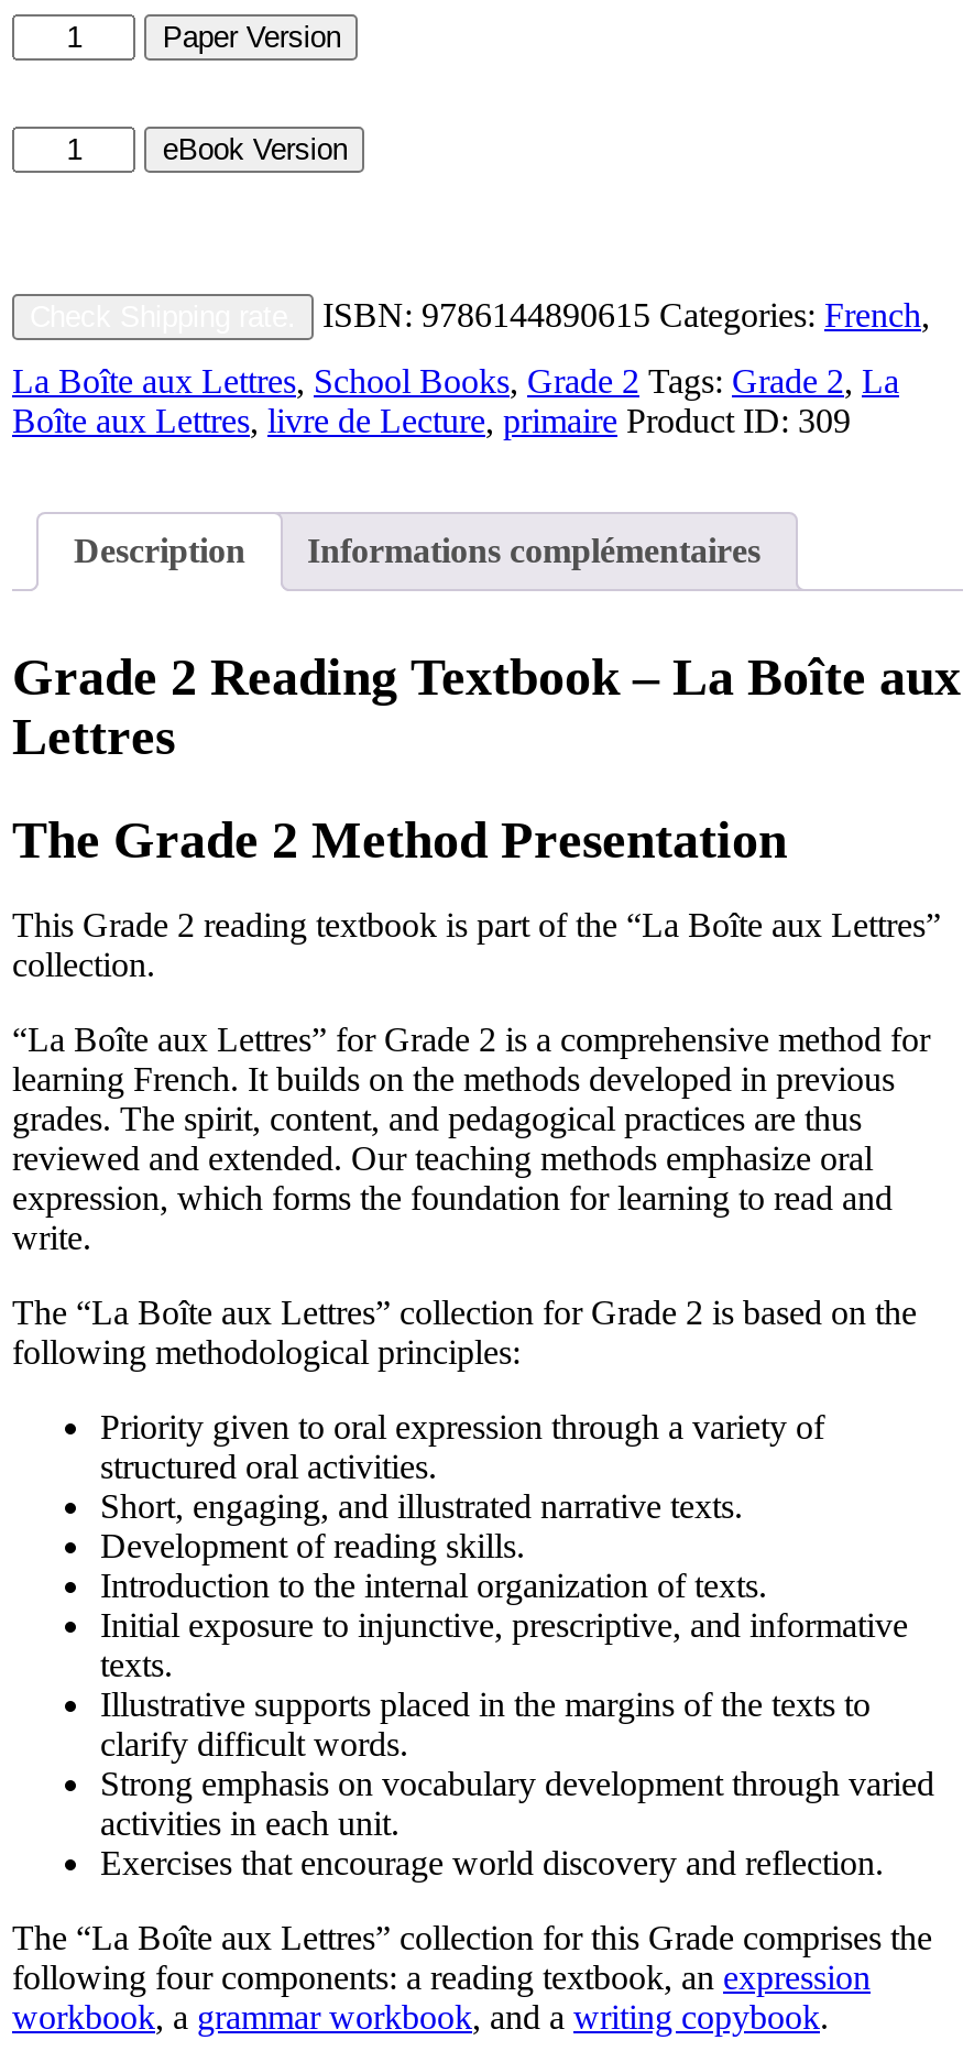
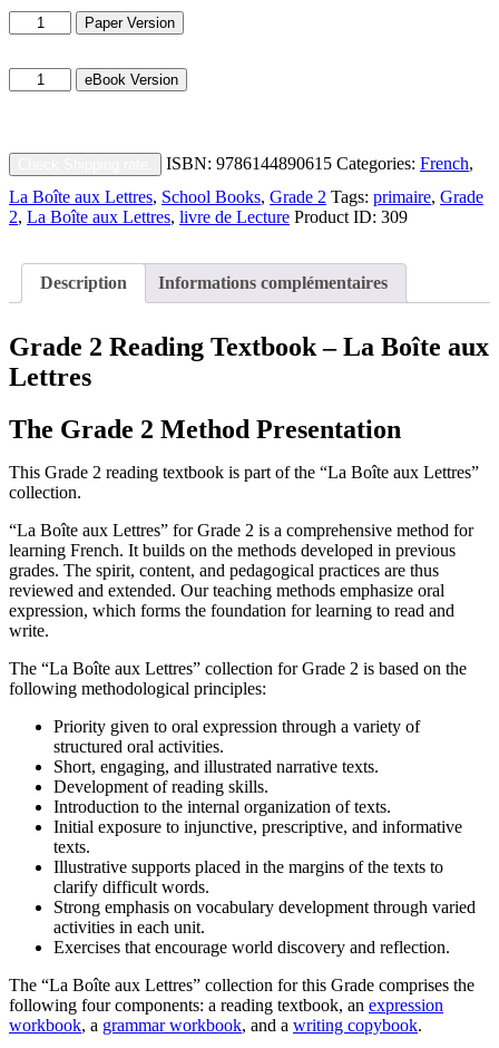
[12,362,899,439] La Boîte aux Lettres, School Books, Grade 2 Tags: Grade 2, La | Boîte aux Lettres, livre de Lecture, primaire Product ID: 309 -> [9,187,483,226] La Boîte aux Lettres, School Books, Grade 2 Tags: primaire, Grade | 2, La Boîte aux Lettres, livre de Lecture Product ID: 309

